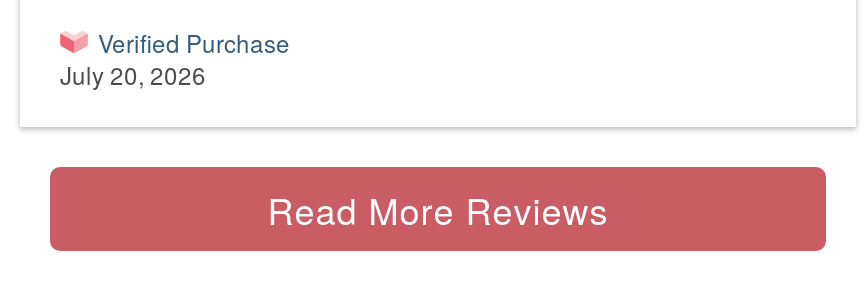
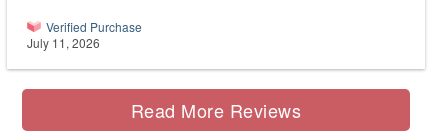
[60,57,206,91] July 20, 2026 -> [27,34,100,51] July 11, 2026

